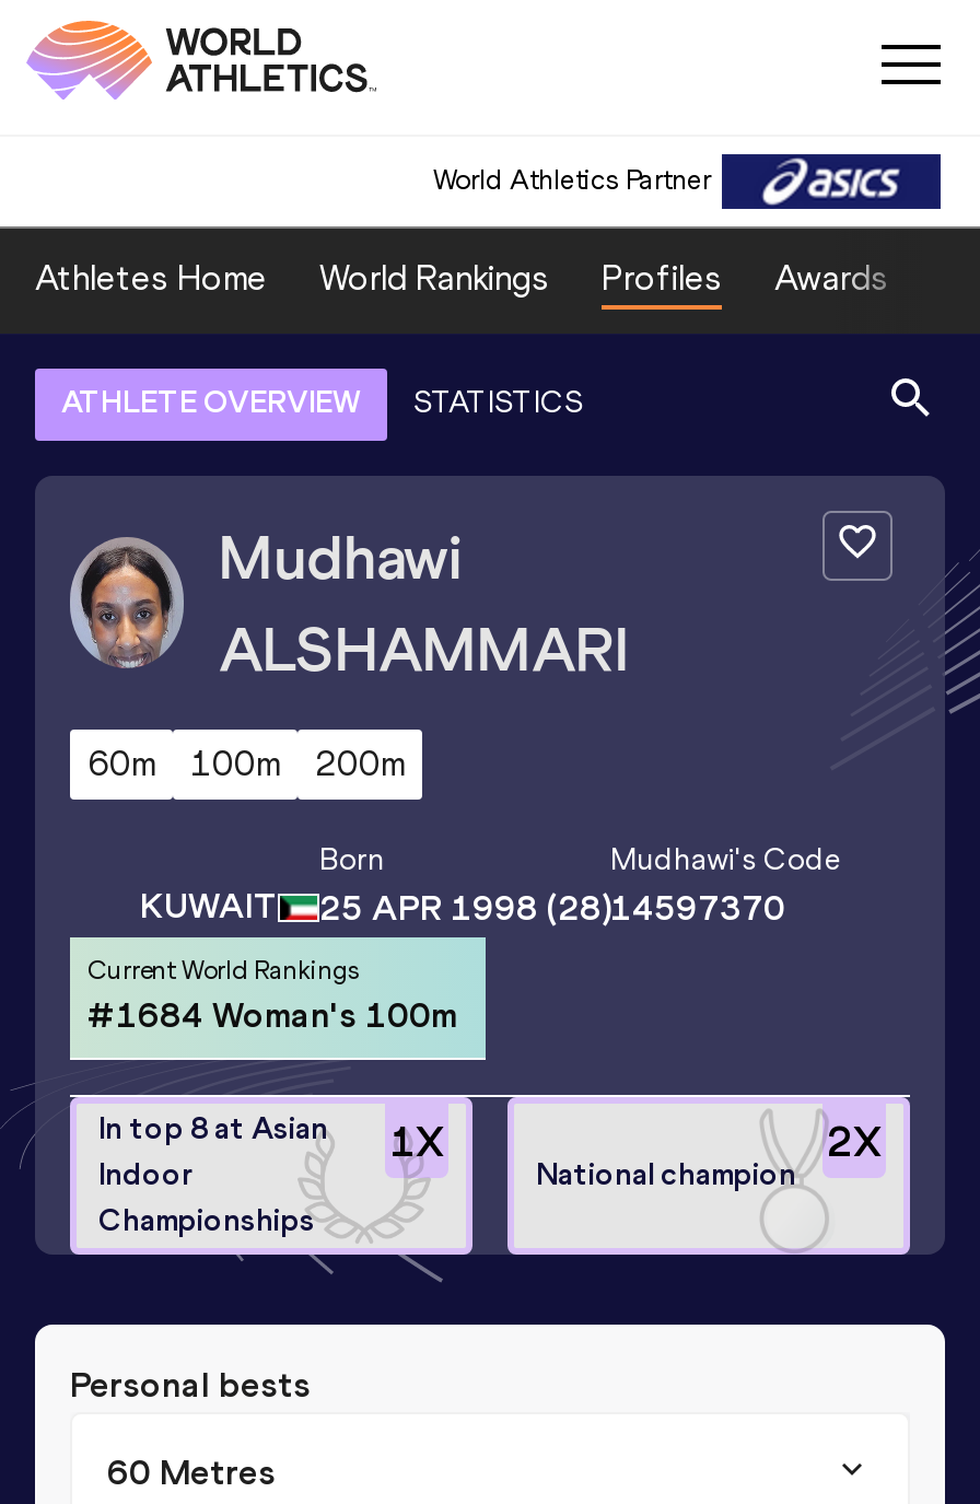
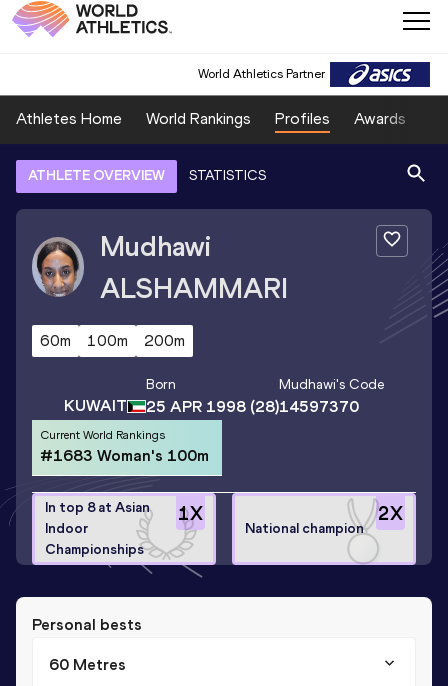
[87,994,457,1036] #1684 Woman's 100m -> [40,446,209,465] #1683 Woman's 100m

